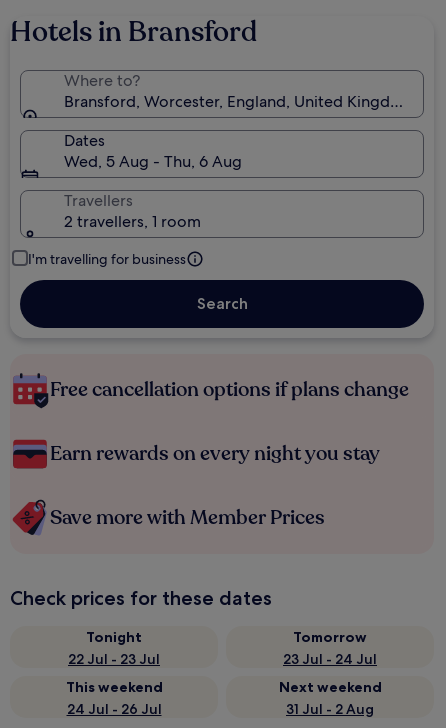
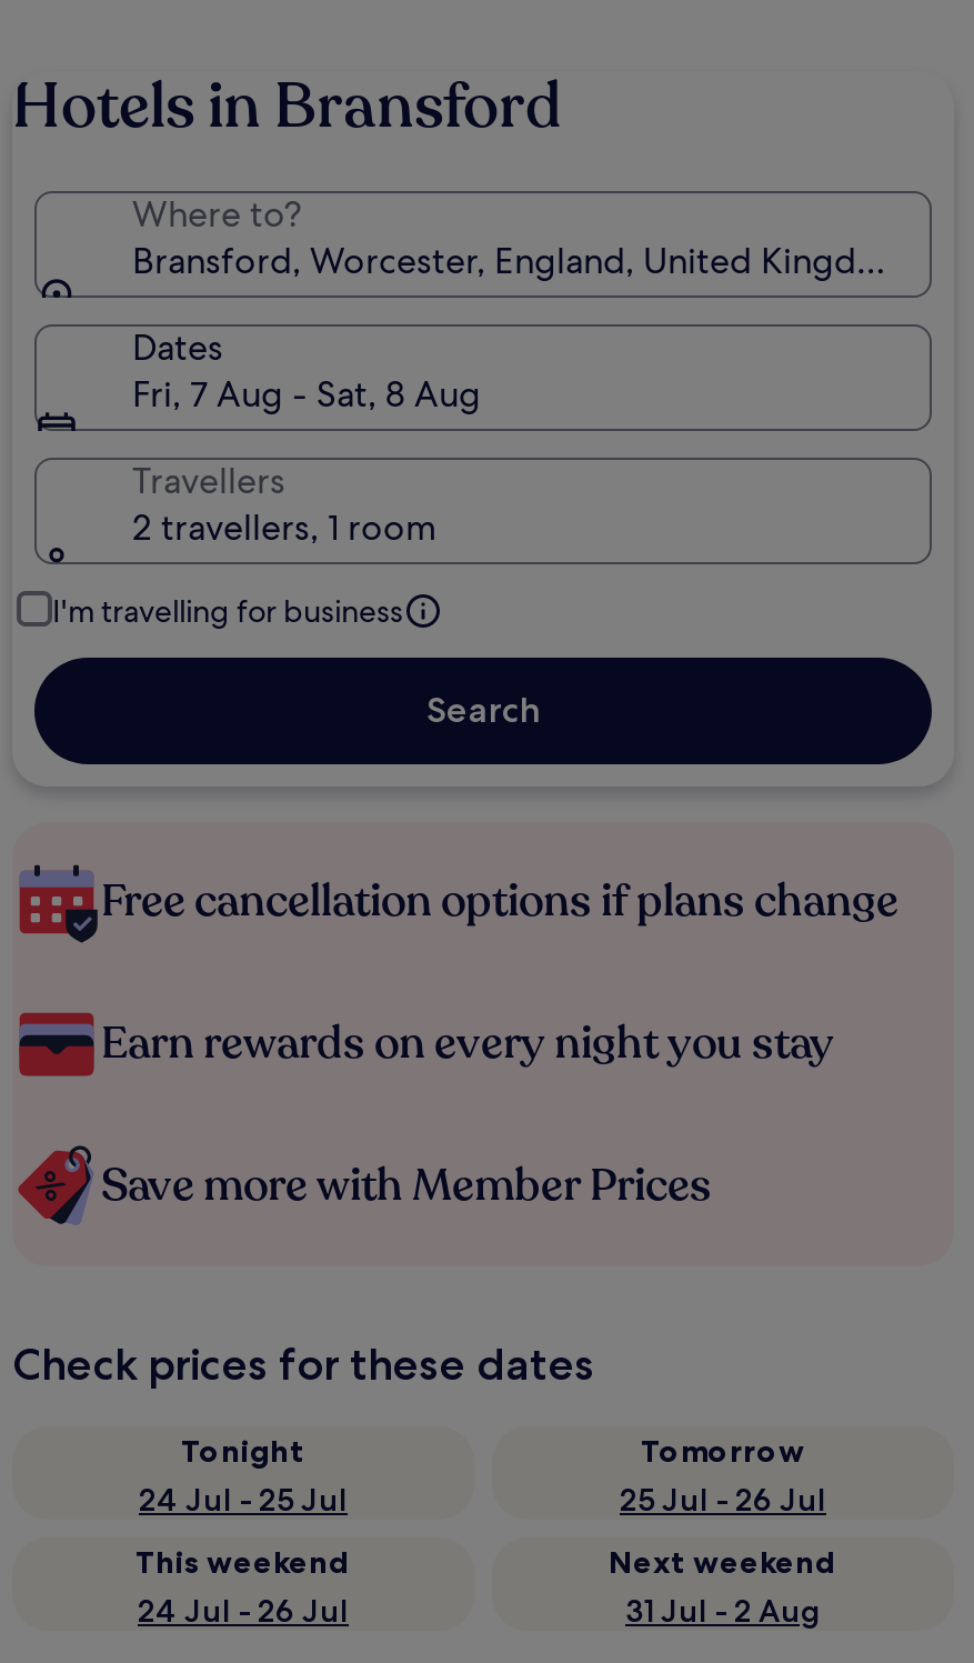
[64,151,242,172] Wed, 5 Aug - Thu, 6 Aug -> [132,371,481,418] Fri, 7 Aug - Sat, 8 Aug
[68,650,160,668] 22 Jul - 23 Jul -> [139,1480,348,1520] 24 Jul - 25 Jul
[283,650,377,668] 23 Jul - 24 Jul -> [620,1480,826,1520] 25 Jul - 26 Jul

